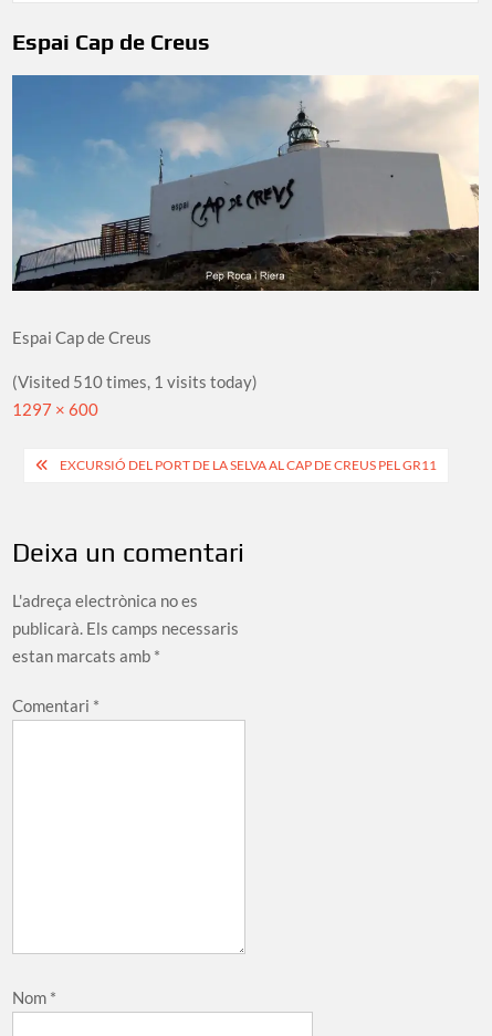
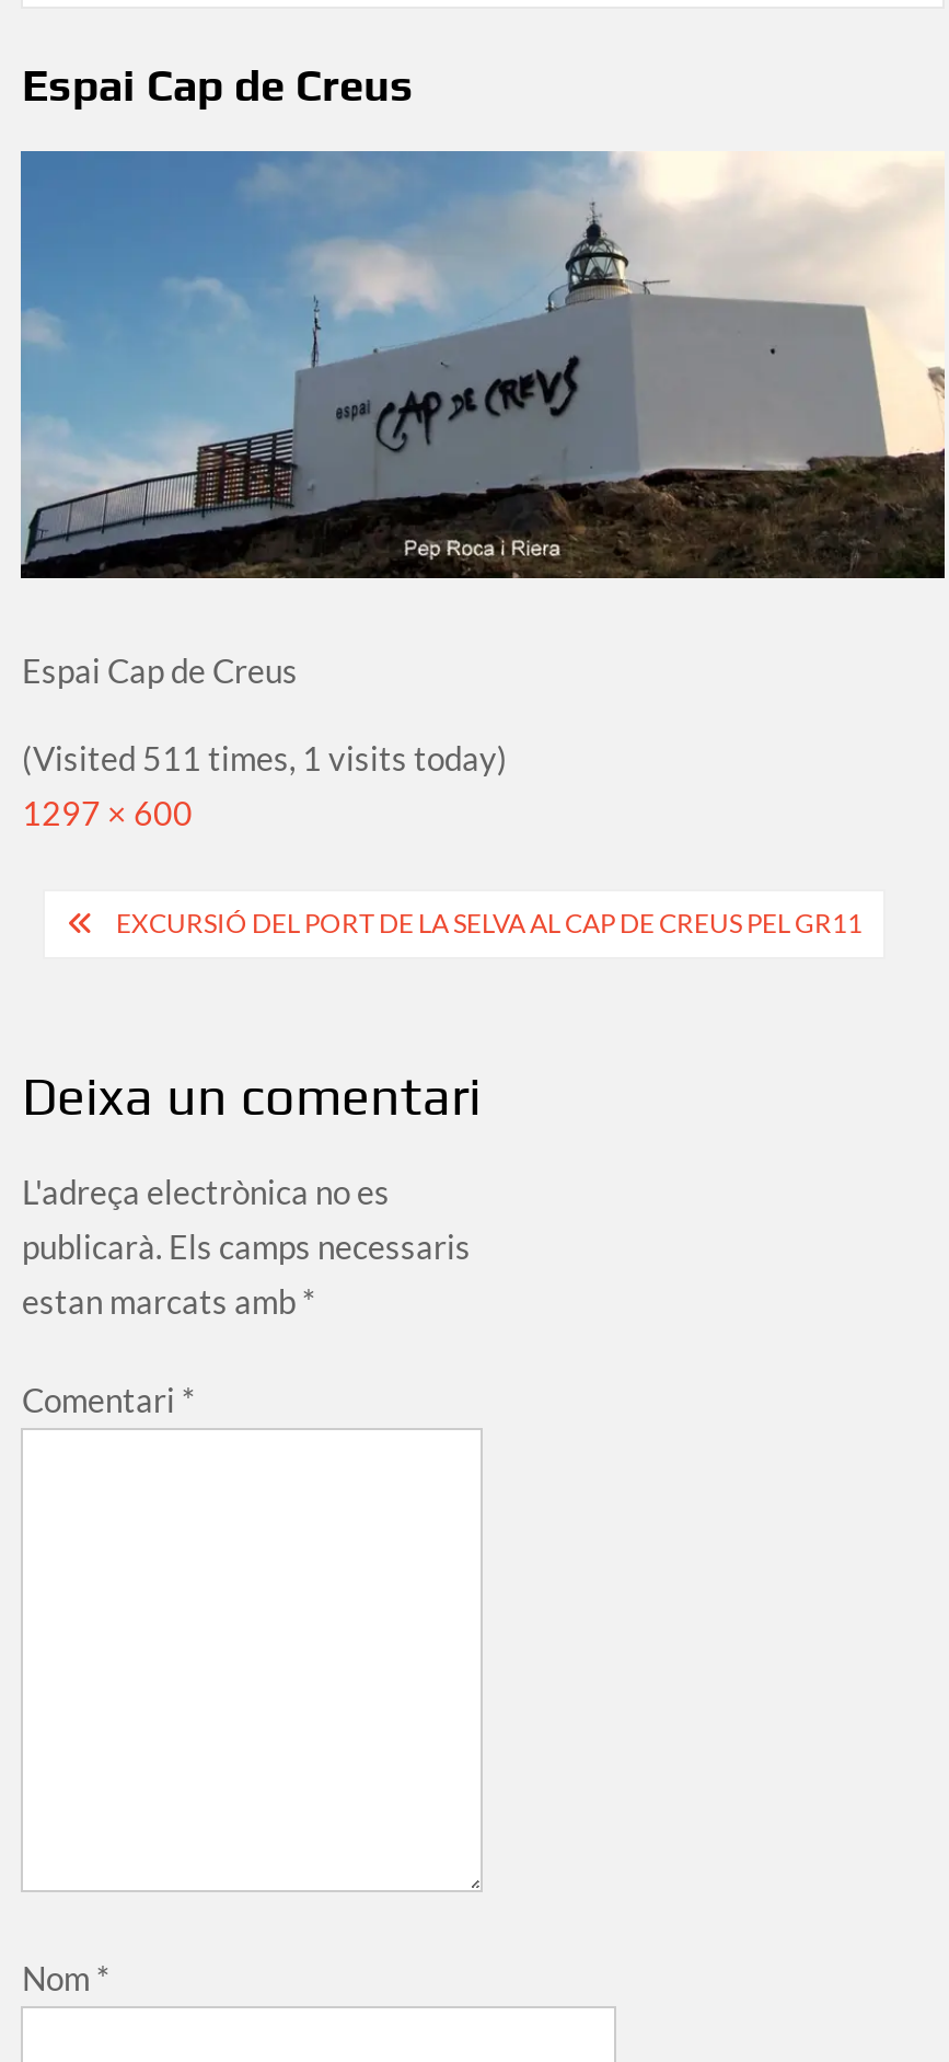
[13,371,258,391] (Visited 510 times, 1 visits today) -> [22,738,508,777] (Visited 511 times, 1 visits today)

